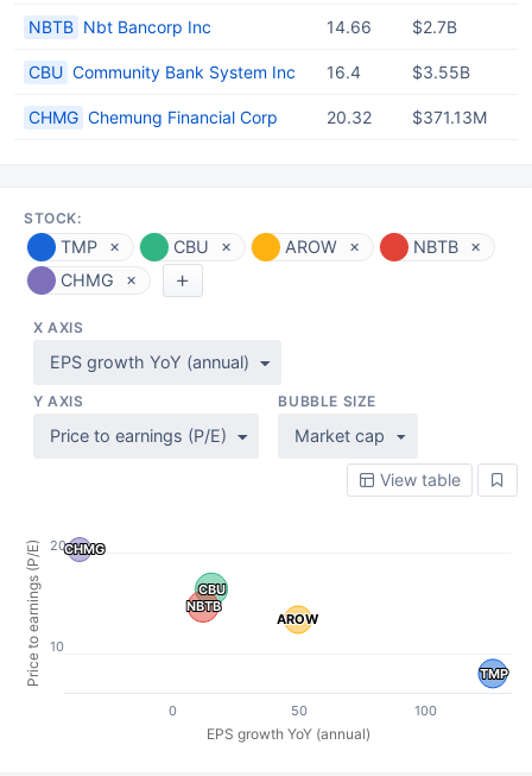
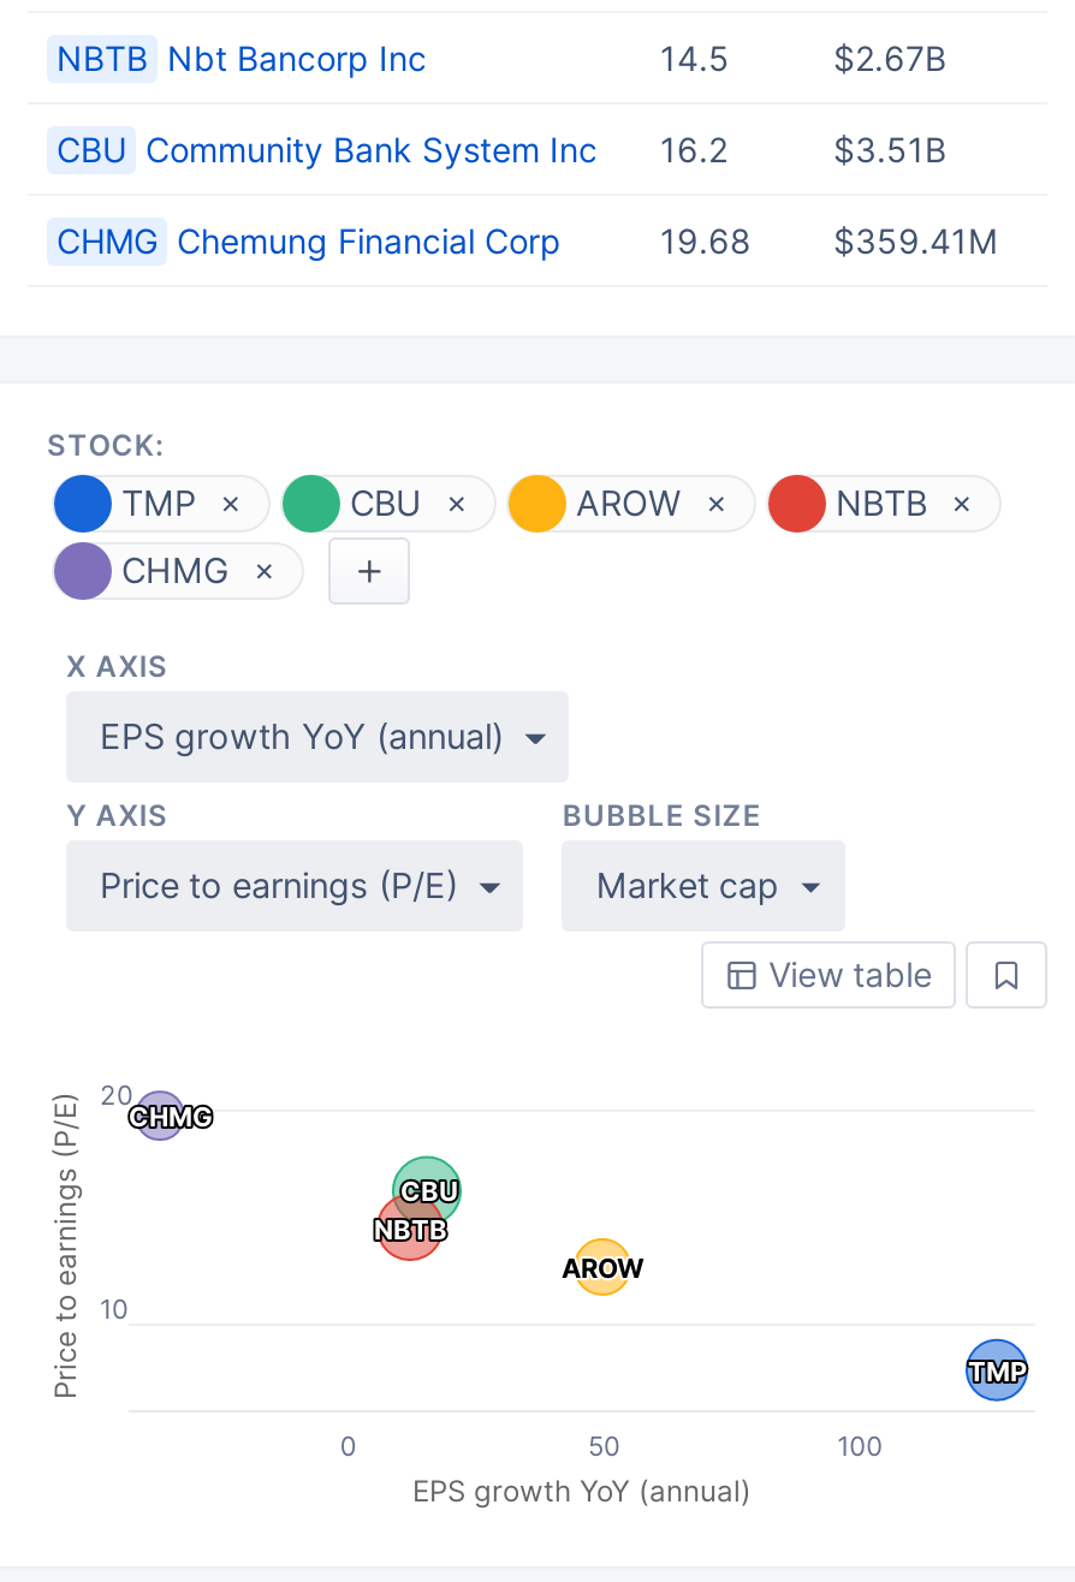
[327,17,457,37] 14.66 | $2.7B -> [660,37,946,78] 14.5 | $2.67B
[327,62,470,82] 16.4 | $3.55B -> [660,129,946,169] 16.2 | $3.51B
[327,107,487,127] 20.32 | $371.13M -> [660,220,997,261] 19.68 | $359.41M

